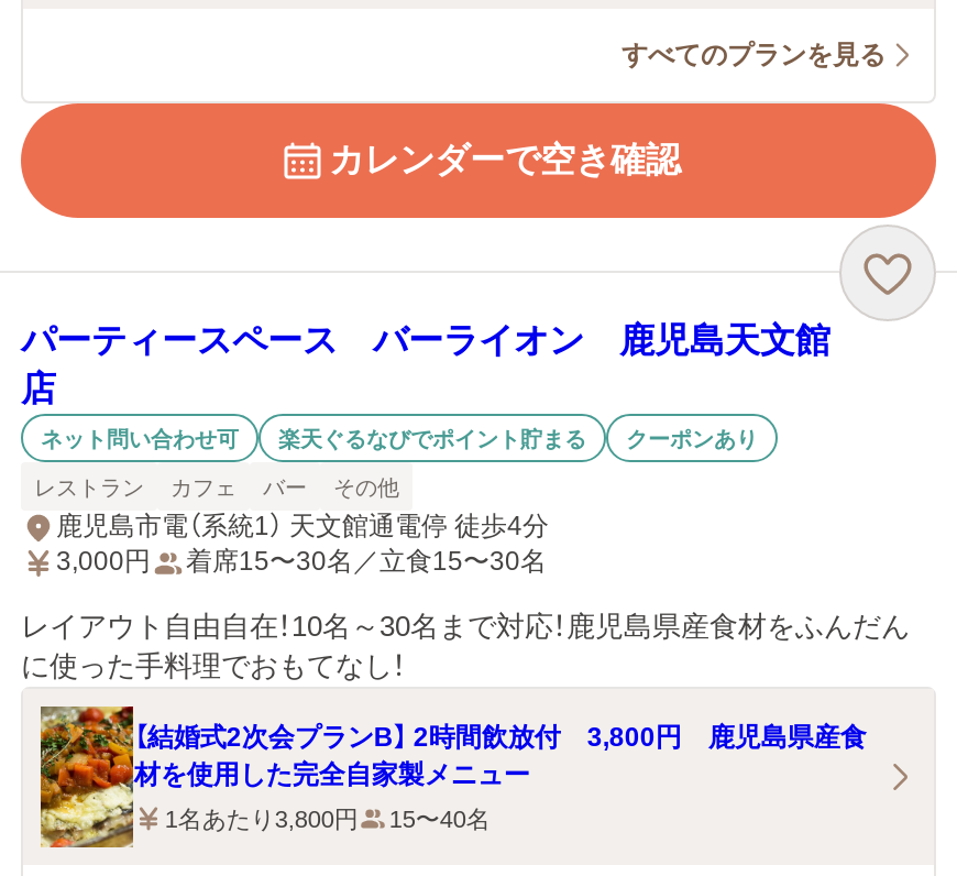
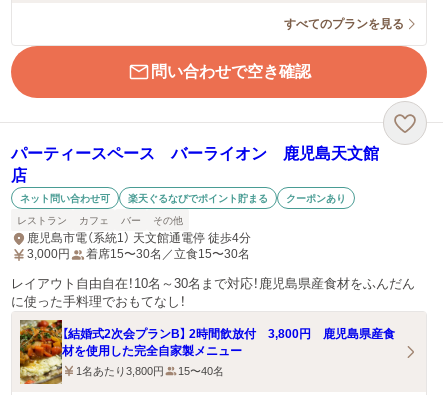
[329,141,681,178] カレンダーで空き確認 -> [151,63,311,80] 問い合わせで空き確認

